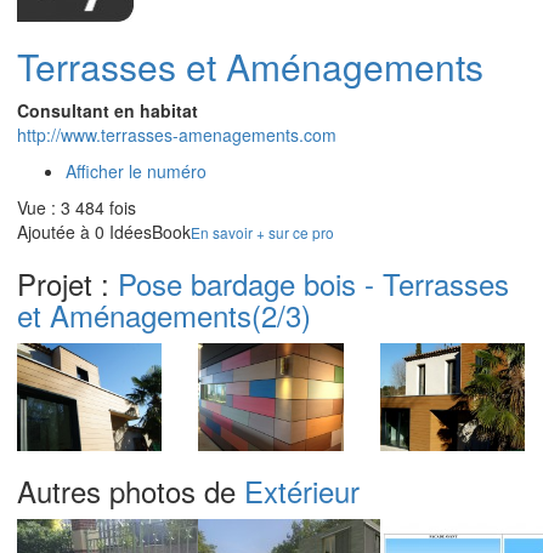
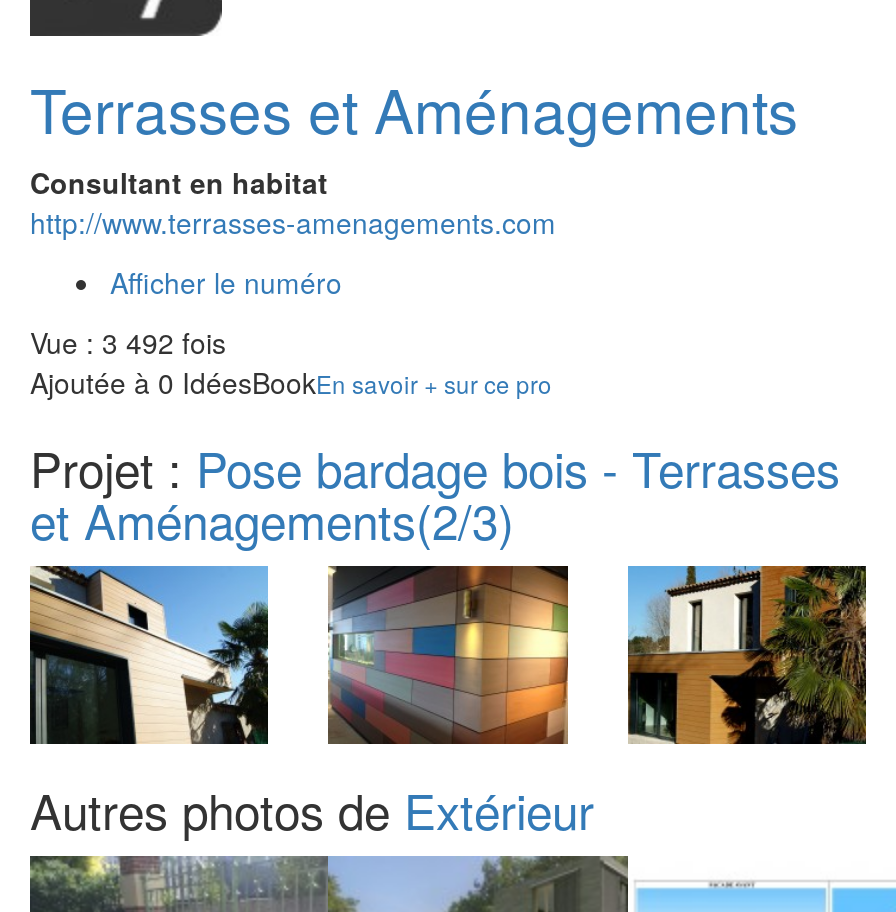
[17,195,136,219] Vue : 3 484 fois -> [30,322,226,362] Vue : 3 492 fois

